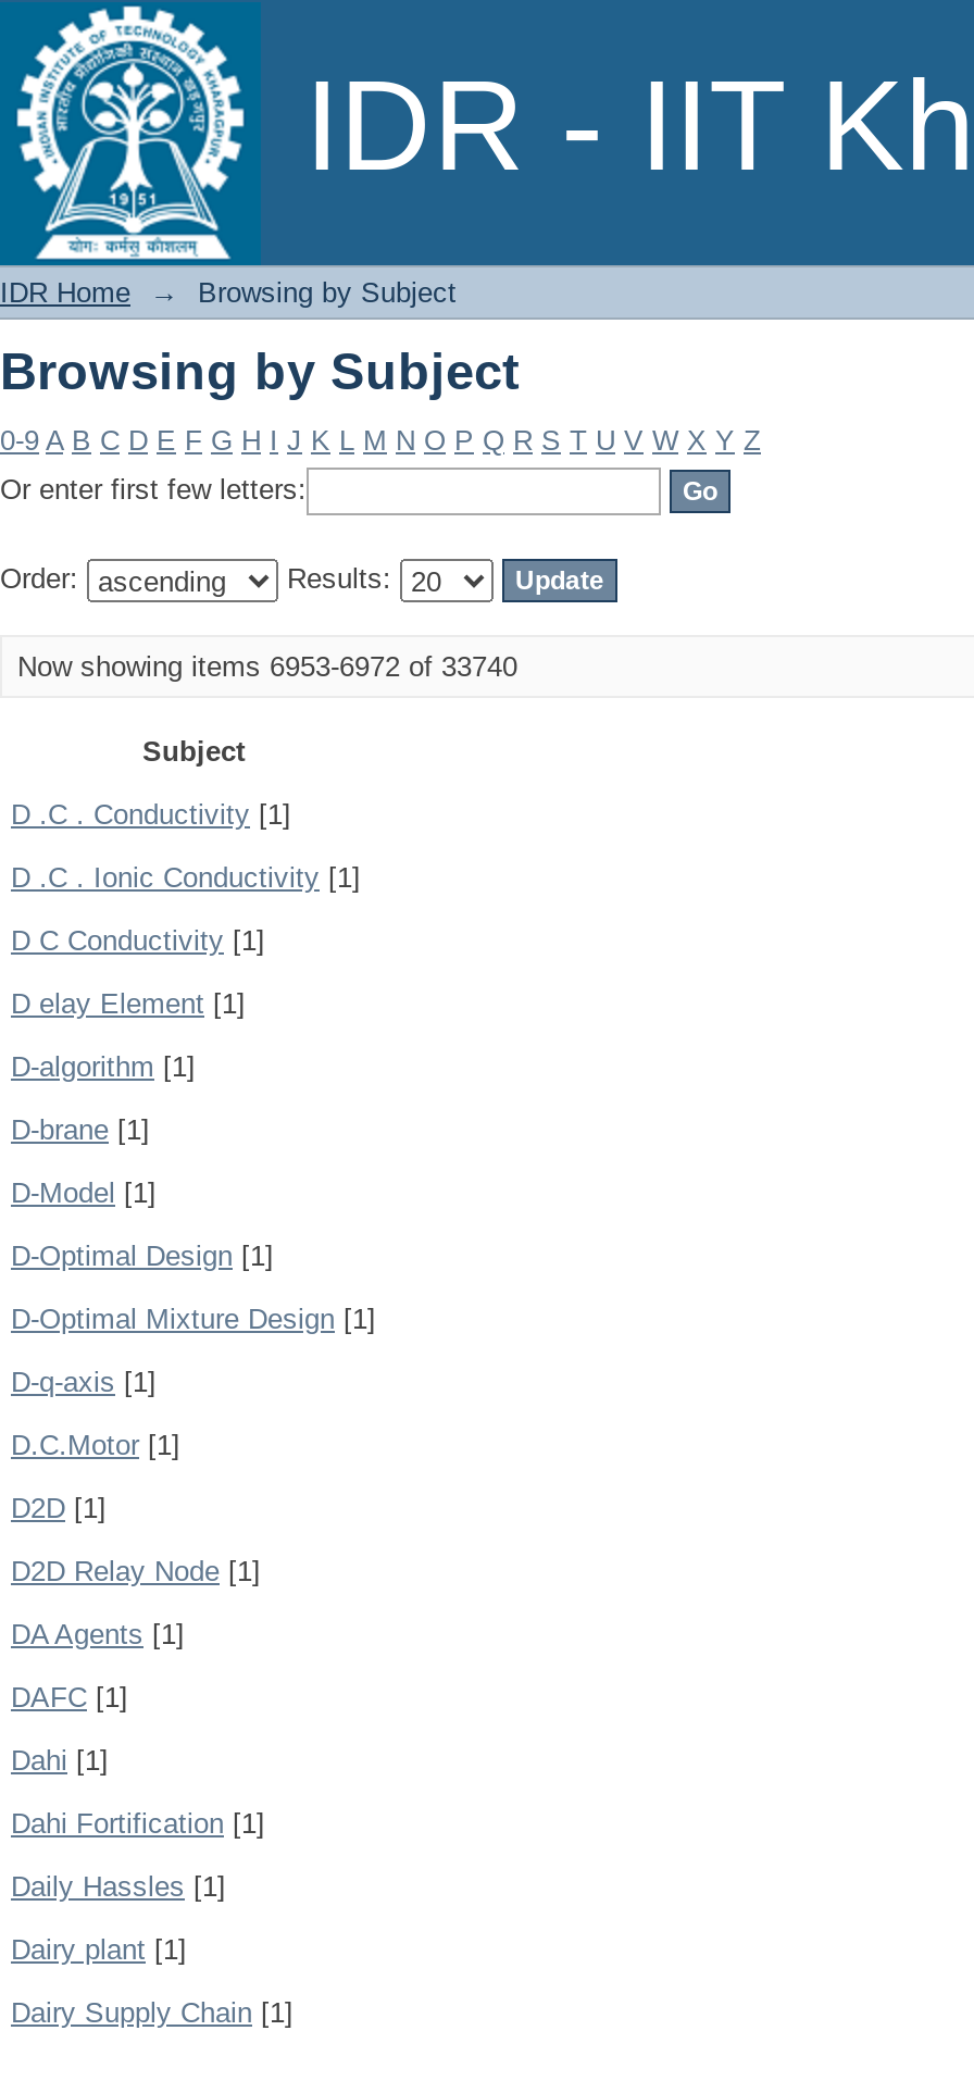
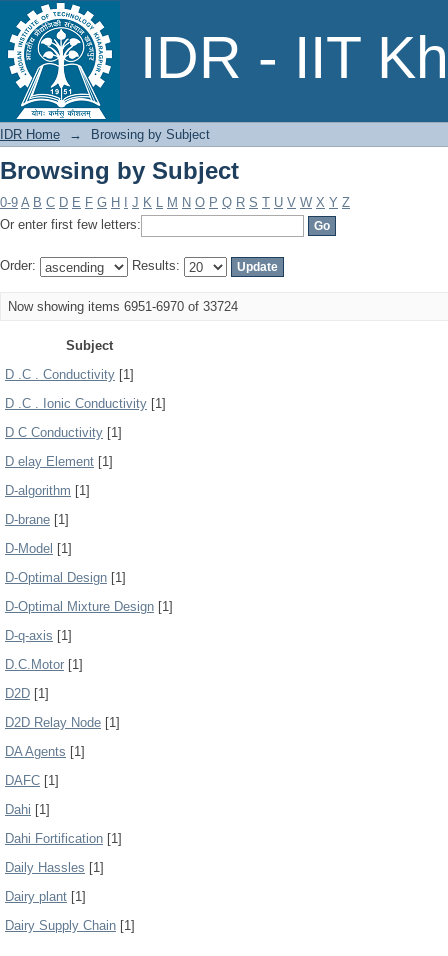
[17,650,517,683] Now showing items 6953-6972 of 33740 -> [8,299,238,314] Now showing items 6951-6970 of 33724

